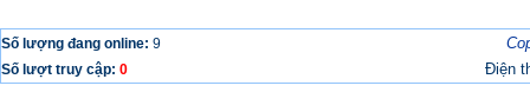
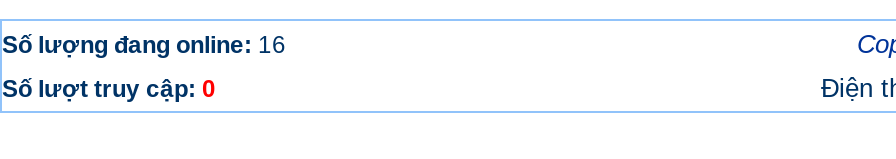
[1,35,161,52] Số lượng đang online: 9 -> [2,31,286,59] Số lượng đang online: 16

